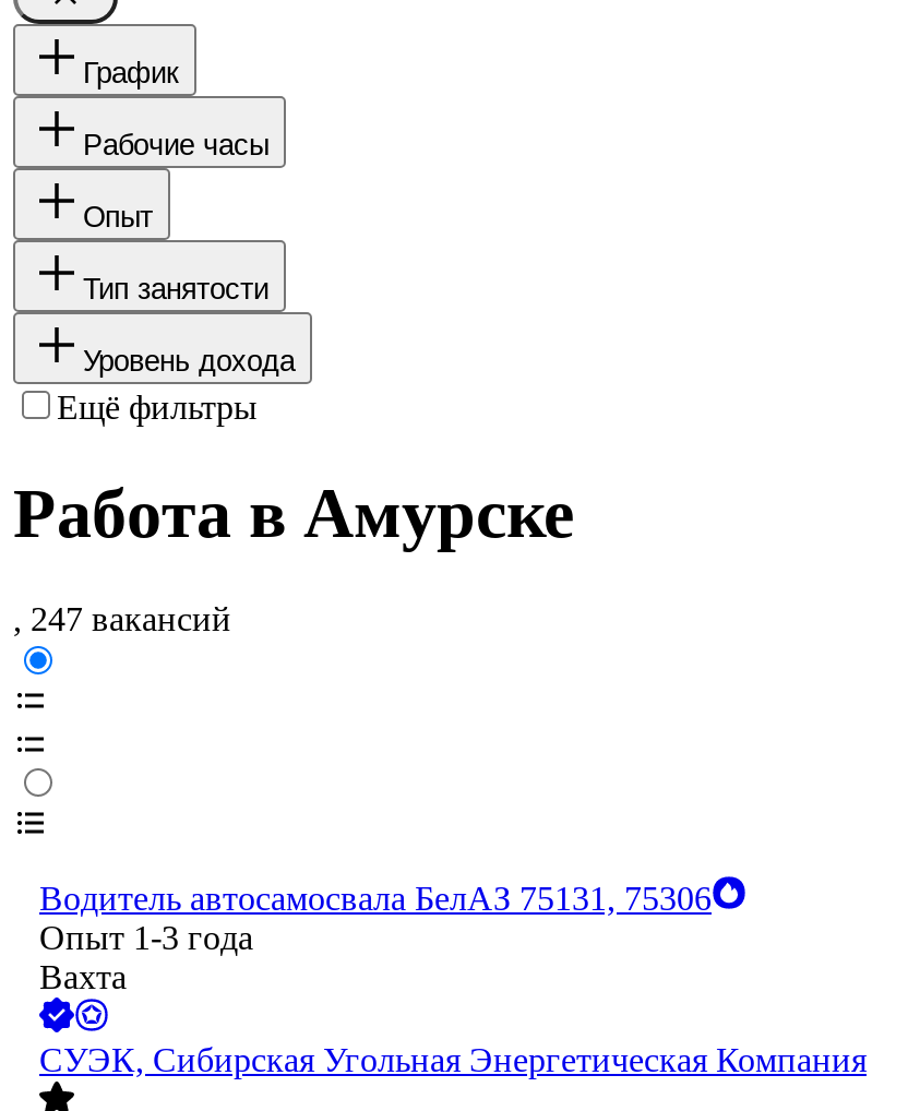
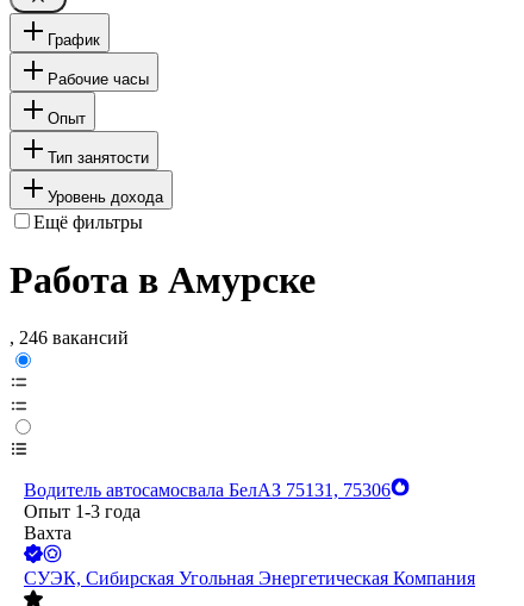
[13,601,231,638] , 247 вакансий -> [10,328,129,348] , 246 вакансий

